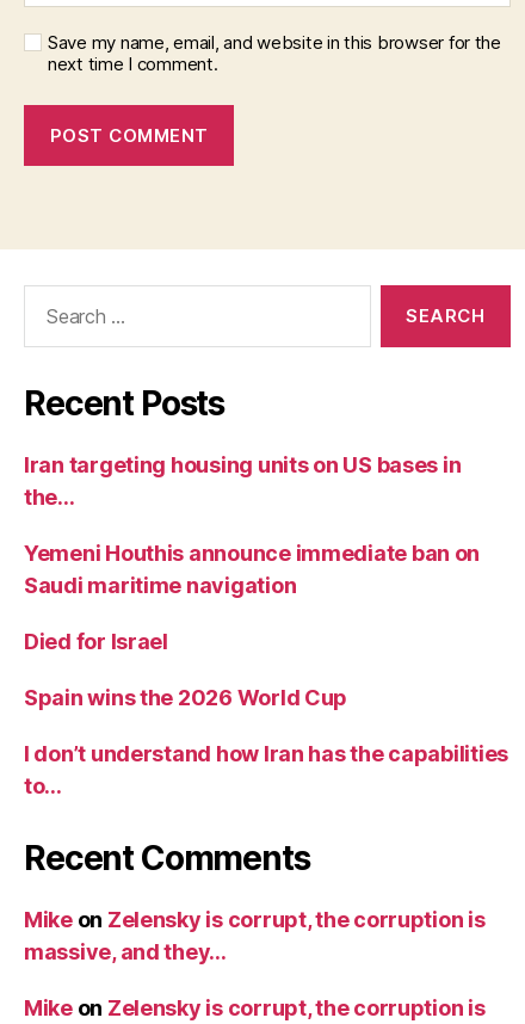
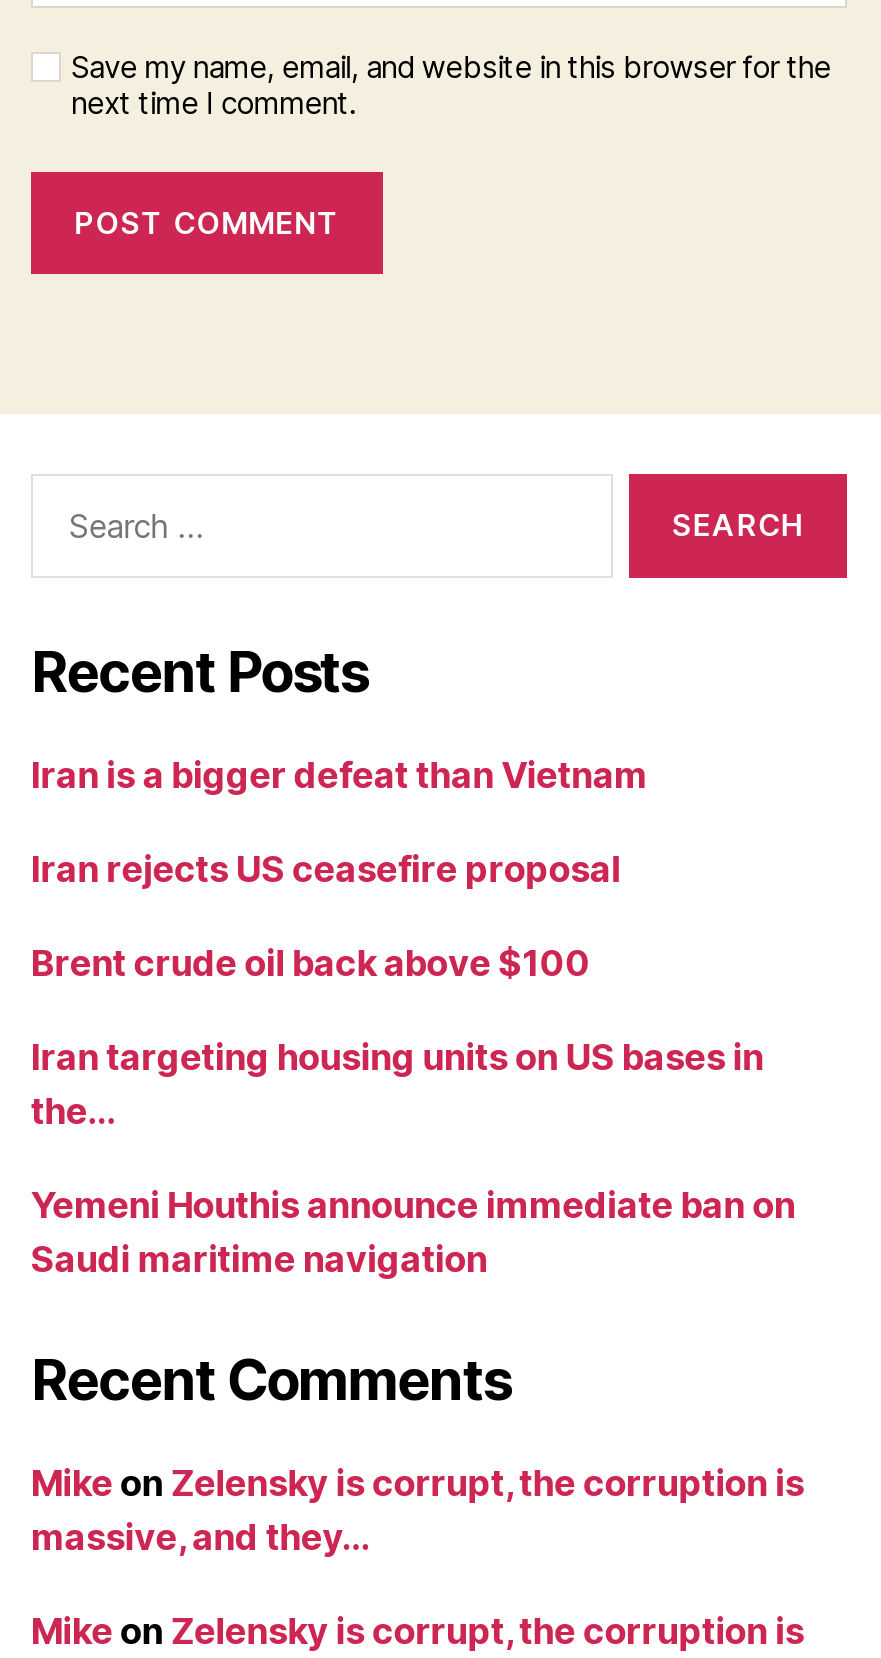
none -> [31,754,648,984] Iran is a bigger defeat than Vietnam | Iran rejects US ceasefire proposal | Brent crude oil back above $100
moved [24,452,480,598] -> [31,1036,795,1280]: Iran targeting housing units on US bases in | the… | Yemeni Houthis announce immediate ban on | Saudi maritime navigation
[24,629,508,798] Died for Israel | Spain wins the 2026 World Cup | I don’t understand how Iran has the capabilities | to… -> none

